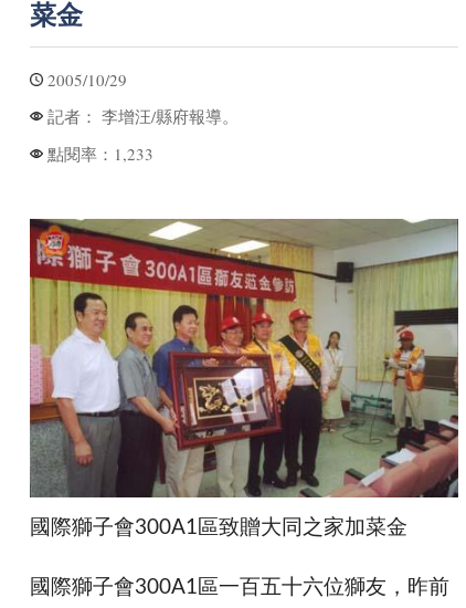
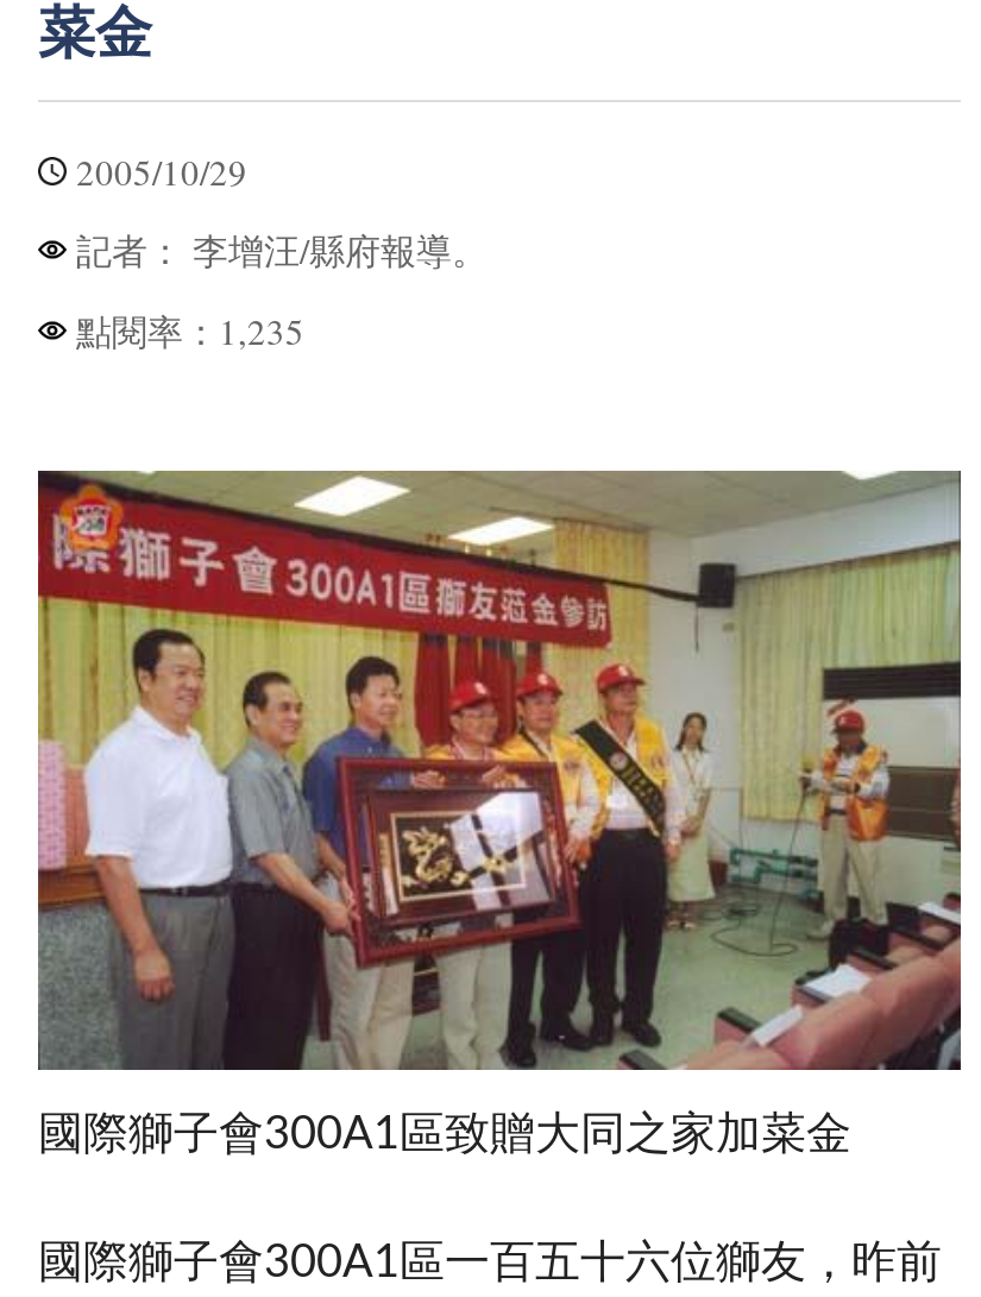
[47,142,153,164] 點閱率：1,233 -> [76,306,304,354] 點閱率：1,235

